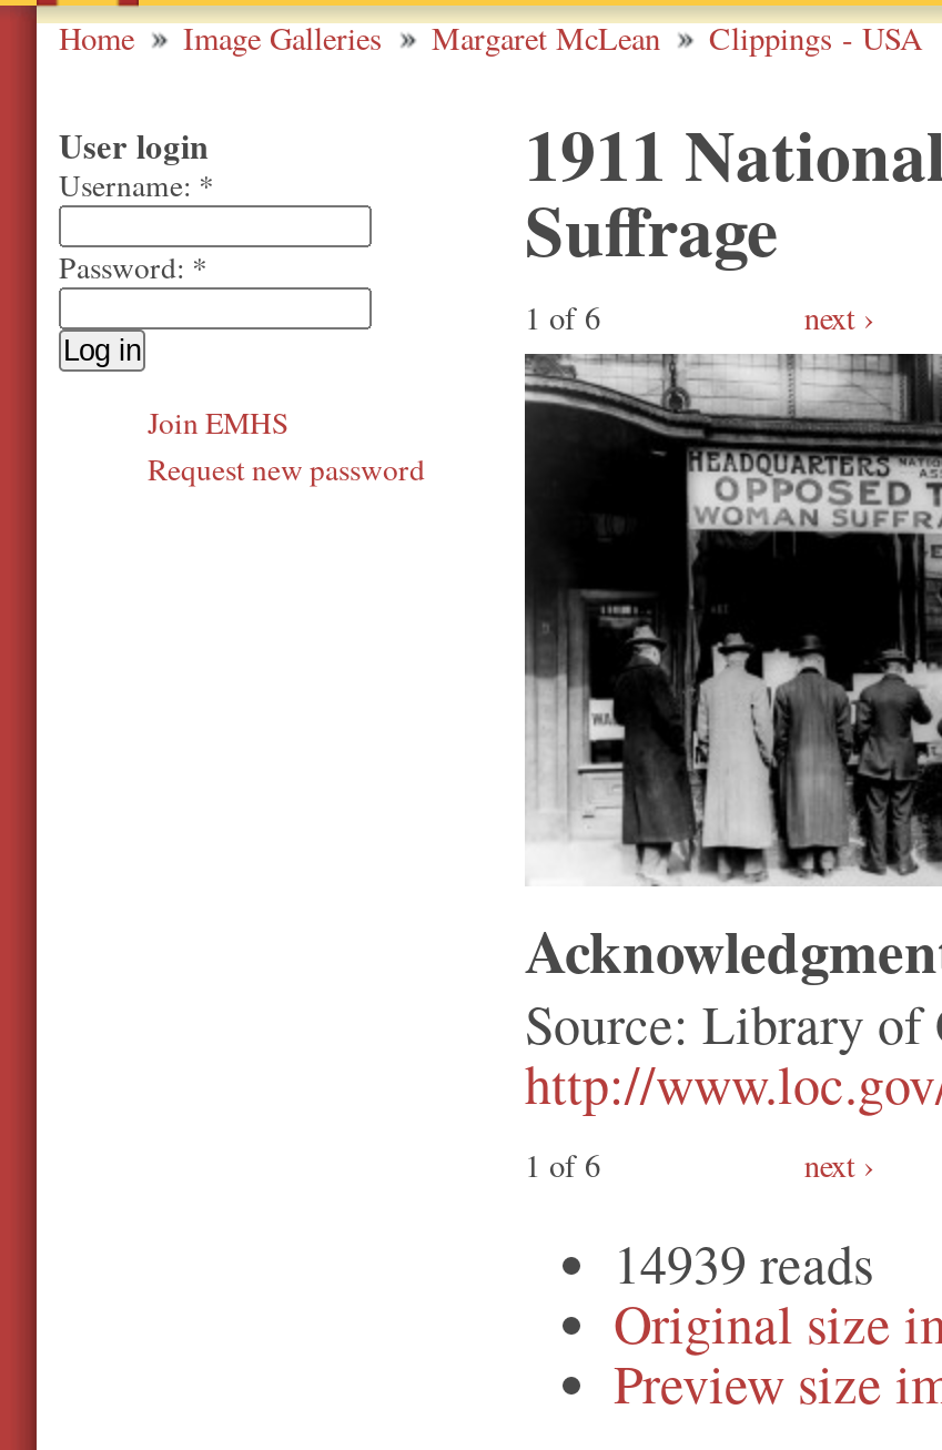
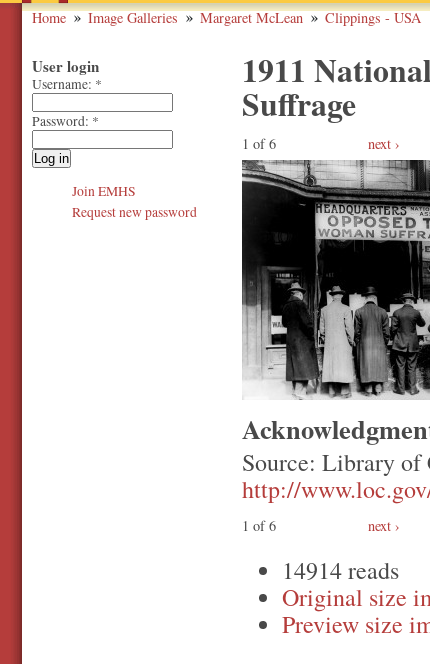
[614,1227,873,1298] 14939 reads -> [282,554,399,586] 14914 reads

